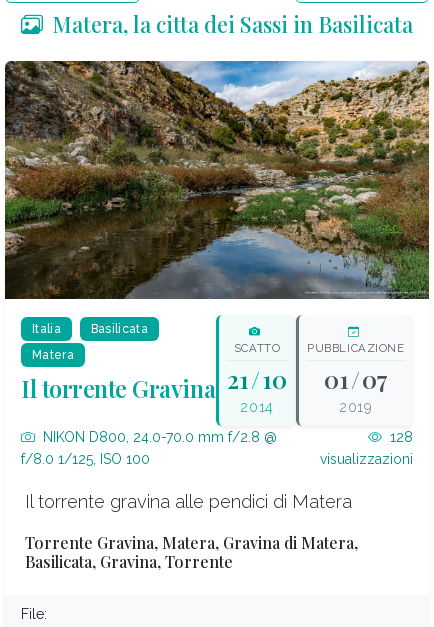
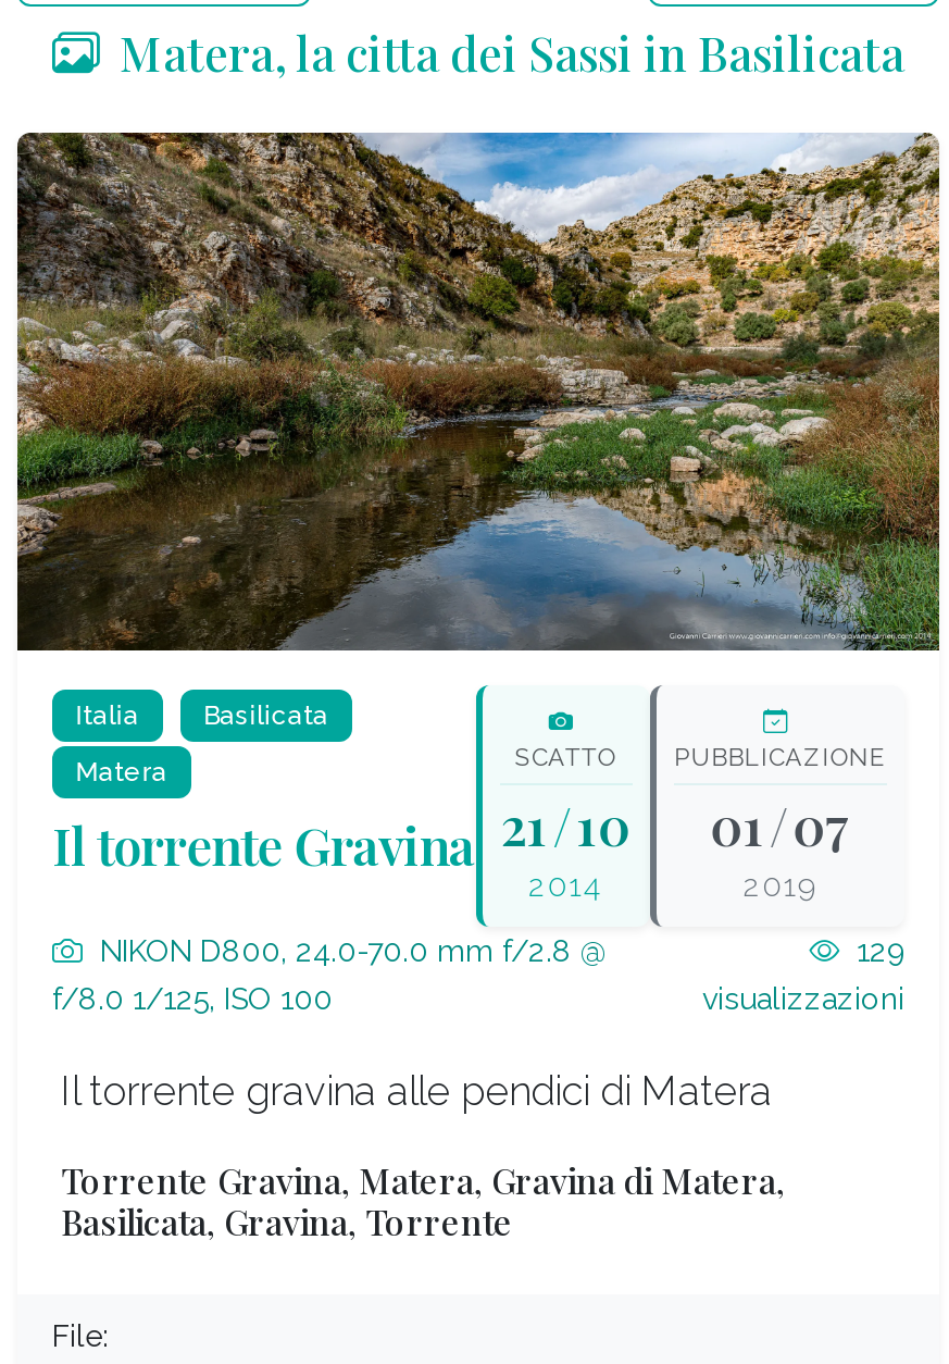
[386,429,413,445] 128 -> [848,934,904,969] 129

